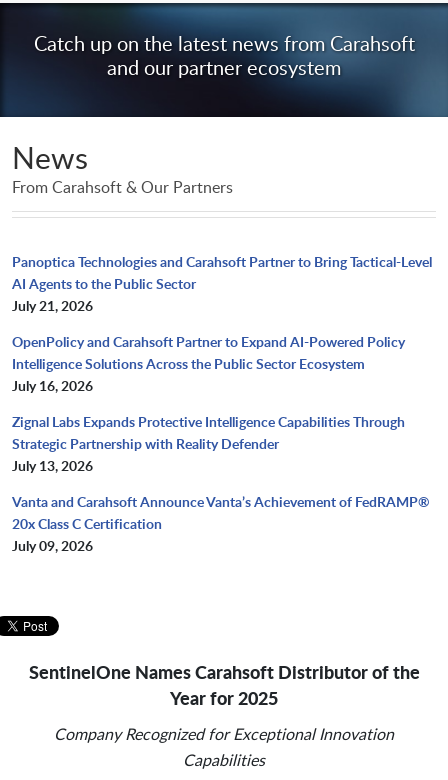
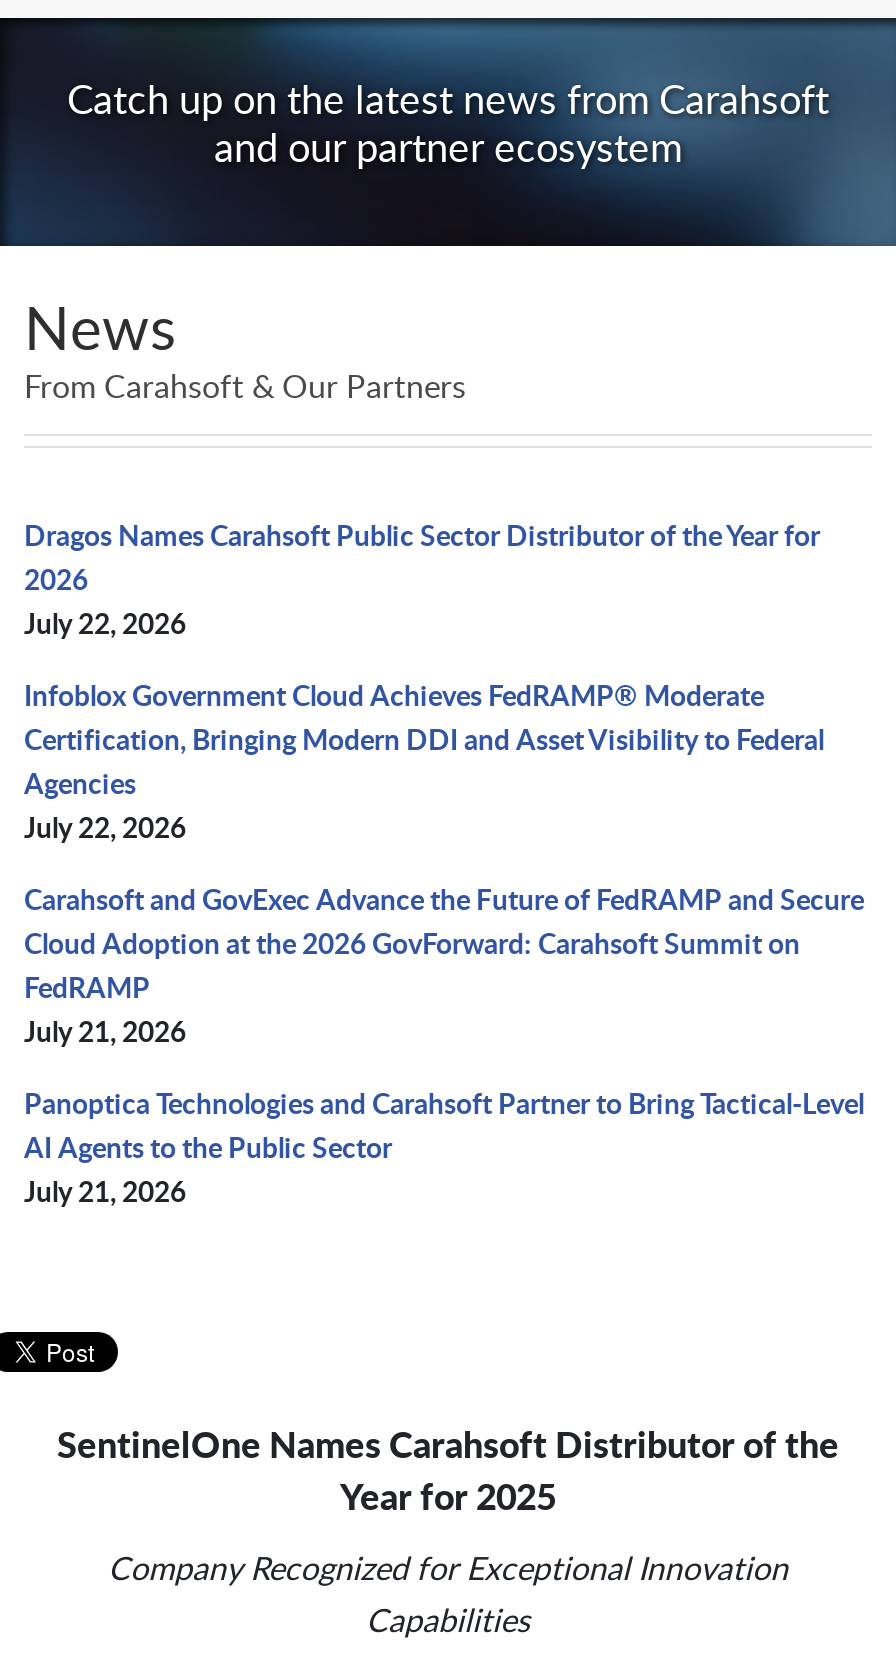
none -> [24,516,864,1050] Dragos Names Carahsoft Public Sector Distributor of the Year for | 2026 | July 22, 2026 | Infoblox Government Cloud Achieves FedRAMP® Moderate | Certification, Bringing Modern DDI and Asset Visibility to Federal | Agencies | July 22, 2026 | Carahsoft and GovExec Advance the Future of FedRAMP and Secure | Cloud Adoption at the 2026 GovForward: Carahsoft Summit on | FedRAMP | July 21, 2026
moved [12,252,432,315] -> [24,1084,864,1210]: Panoptica Technologies and Carahsoft Partner to Bring Tactical-Level | AI Agents to the Public Sector | July 21, 2026
[12,332,430,555] OpenPolicy and Carahsoft Partner to Expand AI-Powered Policy | Intelligence Solutions Across the Public Sector Ecosystem | July 16, 2026 | Zignal Labs Expands Protective Intelligence Capabilities Through | Strategic Partnership with Reality Defender | July 13, 2026 | Vanta and Carahsoft Announce Vanta’s Achievement of FedRAMP® | 20x Class C Certification | July 09, 2026 -> none

